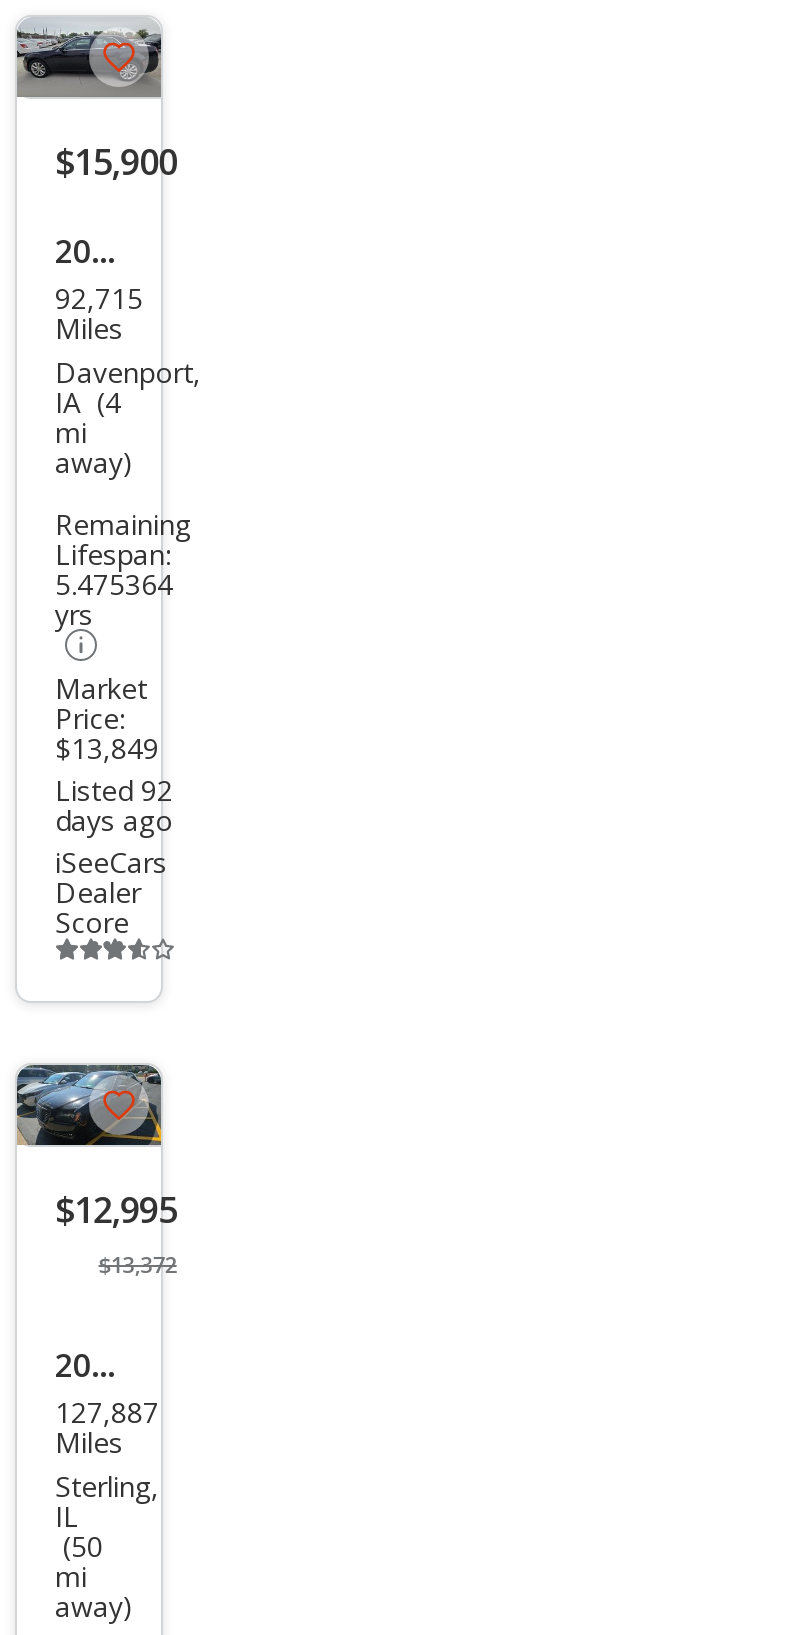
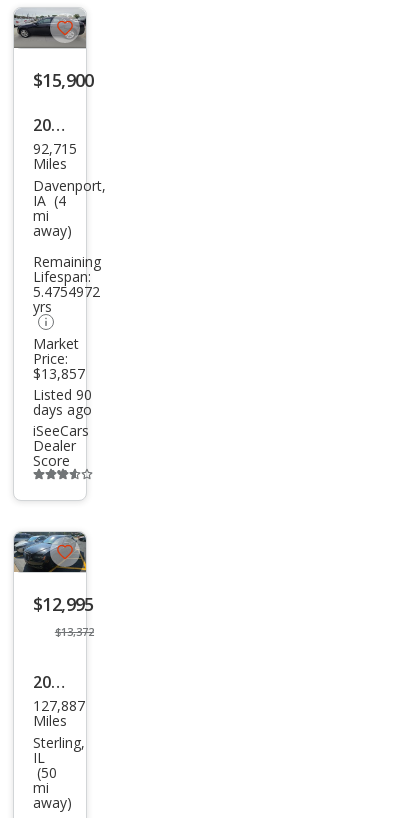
[55,565,173,603] 5.475364 -> [33,282,100,301] 5.4754972
[55,729,159,767] $13,849 -> [33,364,85,383] $13,857
[55,771,173,809] Listed 92 -> [33,385,92,404] Listed 90

